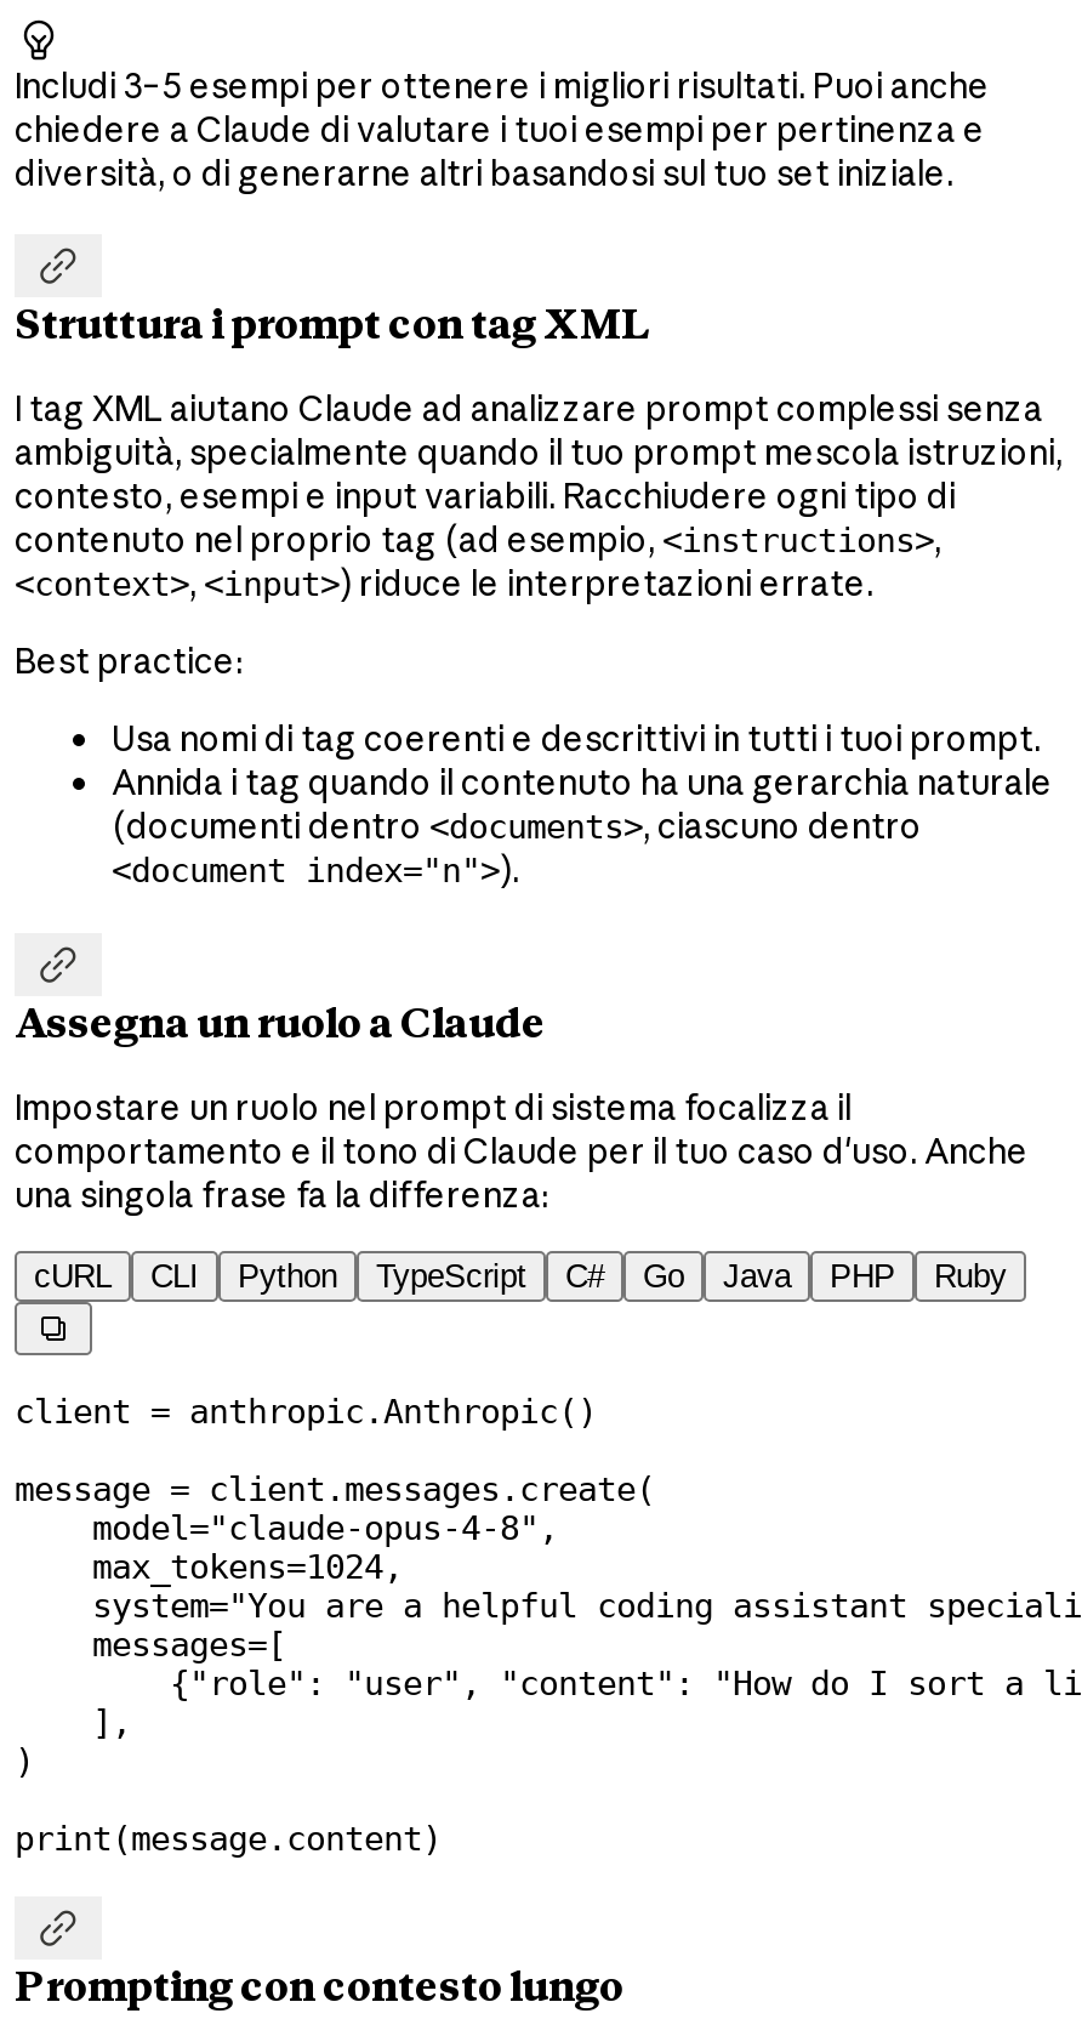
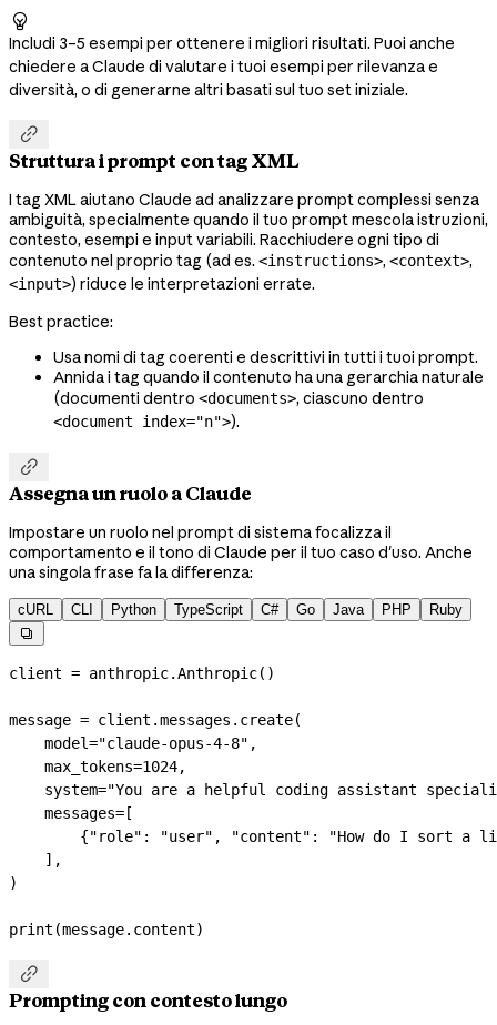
[15,107,985,151] chiedere a Claude di valutare i tuoi esempi per pertinenza e -> [9,56,438,76] chiedere a Claude di valutare i tuoi esempi per rilevanza e
[15,151,953,194] diversità, o di generarne altri basandosi sul tuo set iniziale. -> [9,79,408,99] diversità, o di generarne altri basati sul tuo set iniziale.
[15,519,941,606] contenuto nel proprio tag (ad esempio, <instructions>, | <context>, <input>) riduce le interpretazioni errate. -> [9,251,473,294] contenuto nel proprio tag (ad es. <instructions>, <context>, | <input>) riduce le interpretazioni errate.

